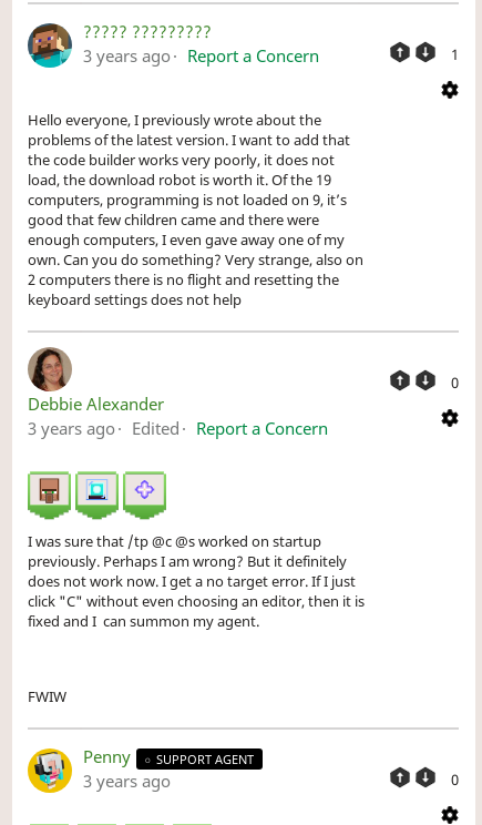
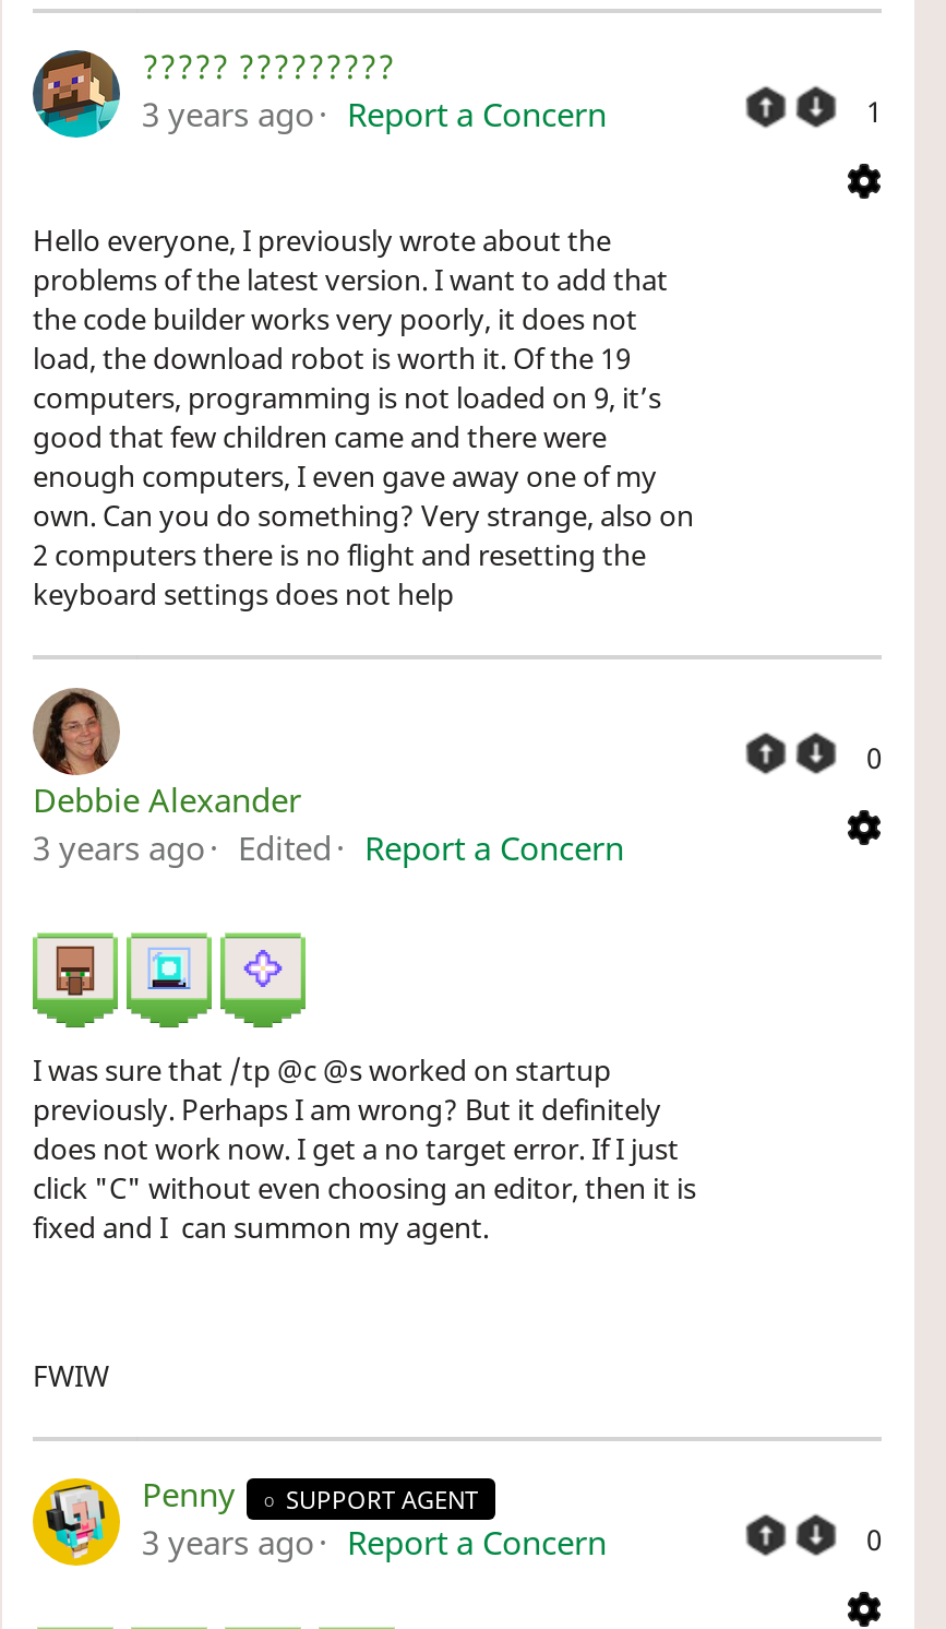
none -> [347,1521,607,1564] Report a Concern

